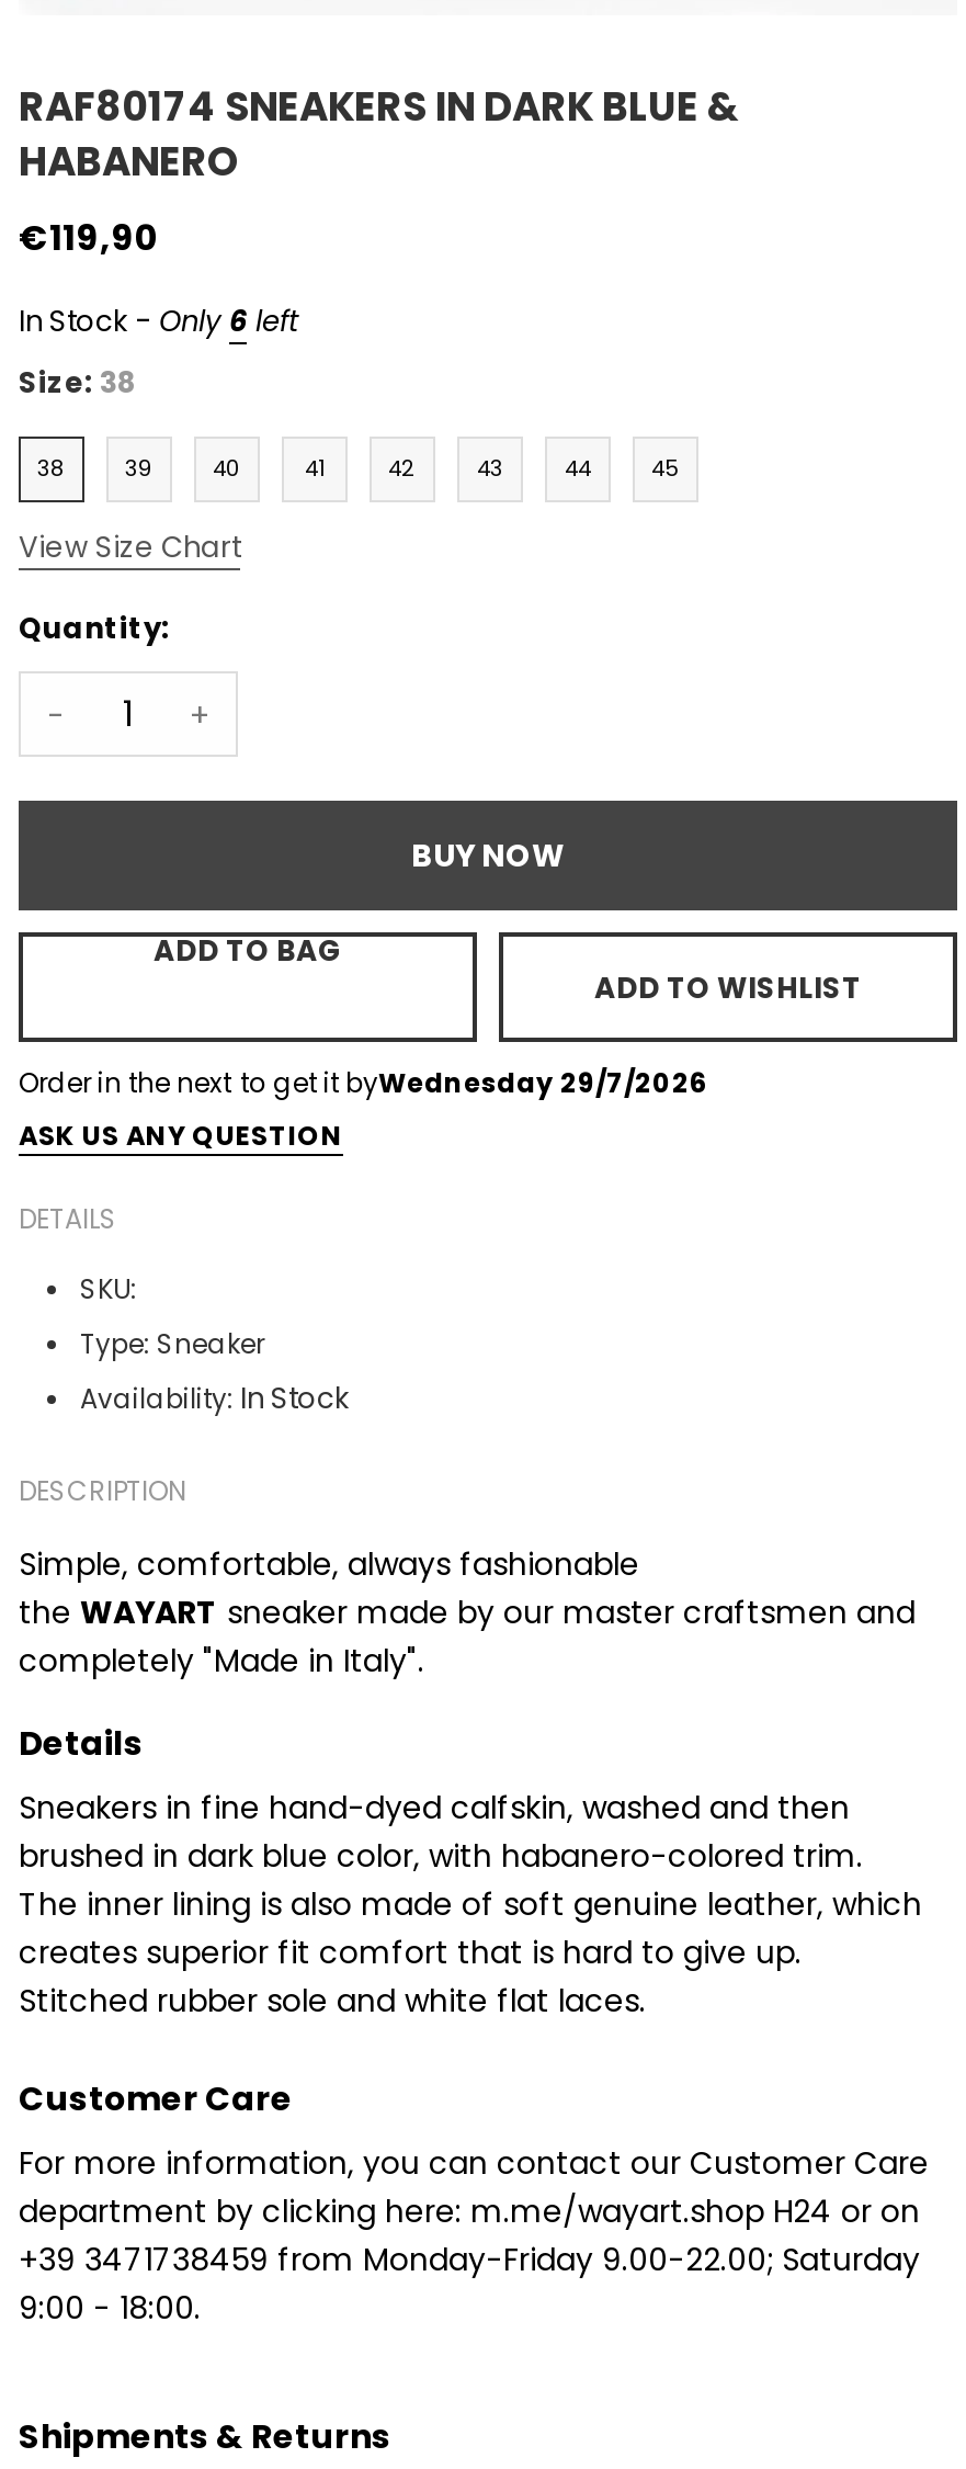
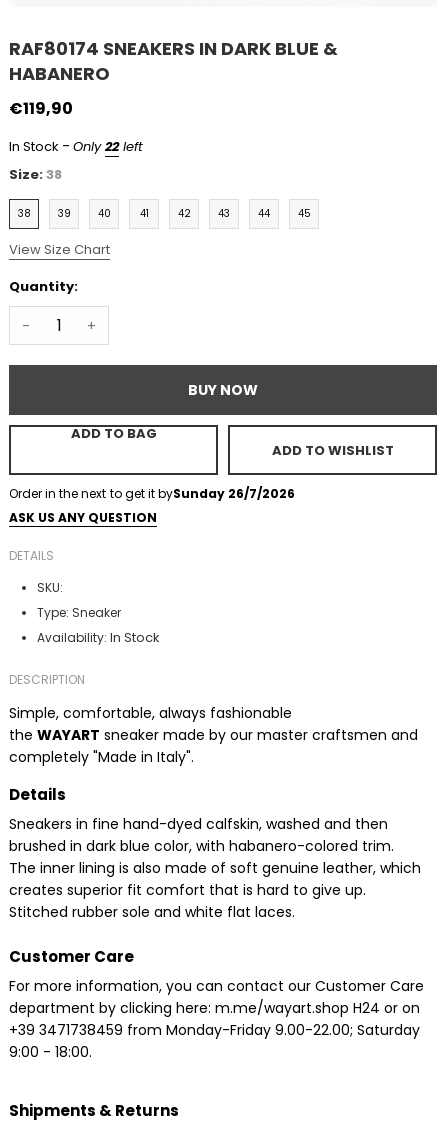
[19,298,299,342] In Stock - Only 6 left -> [9,136,143,156] In Stock - Only 22 left
[19,1064,707,1101] Order in the next to get it byWednesday 29/7/2026 -> [9,485,295,502] Order in the next to get it bySunday 26/7/2026

